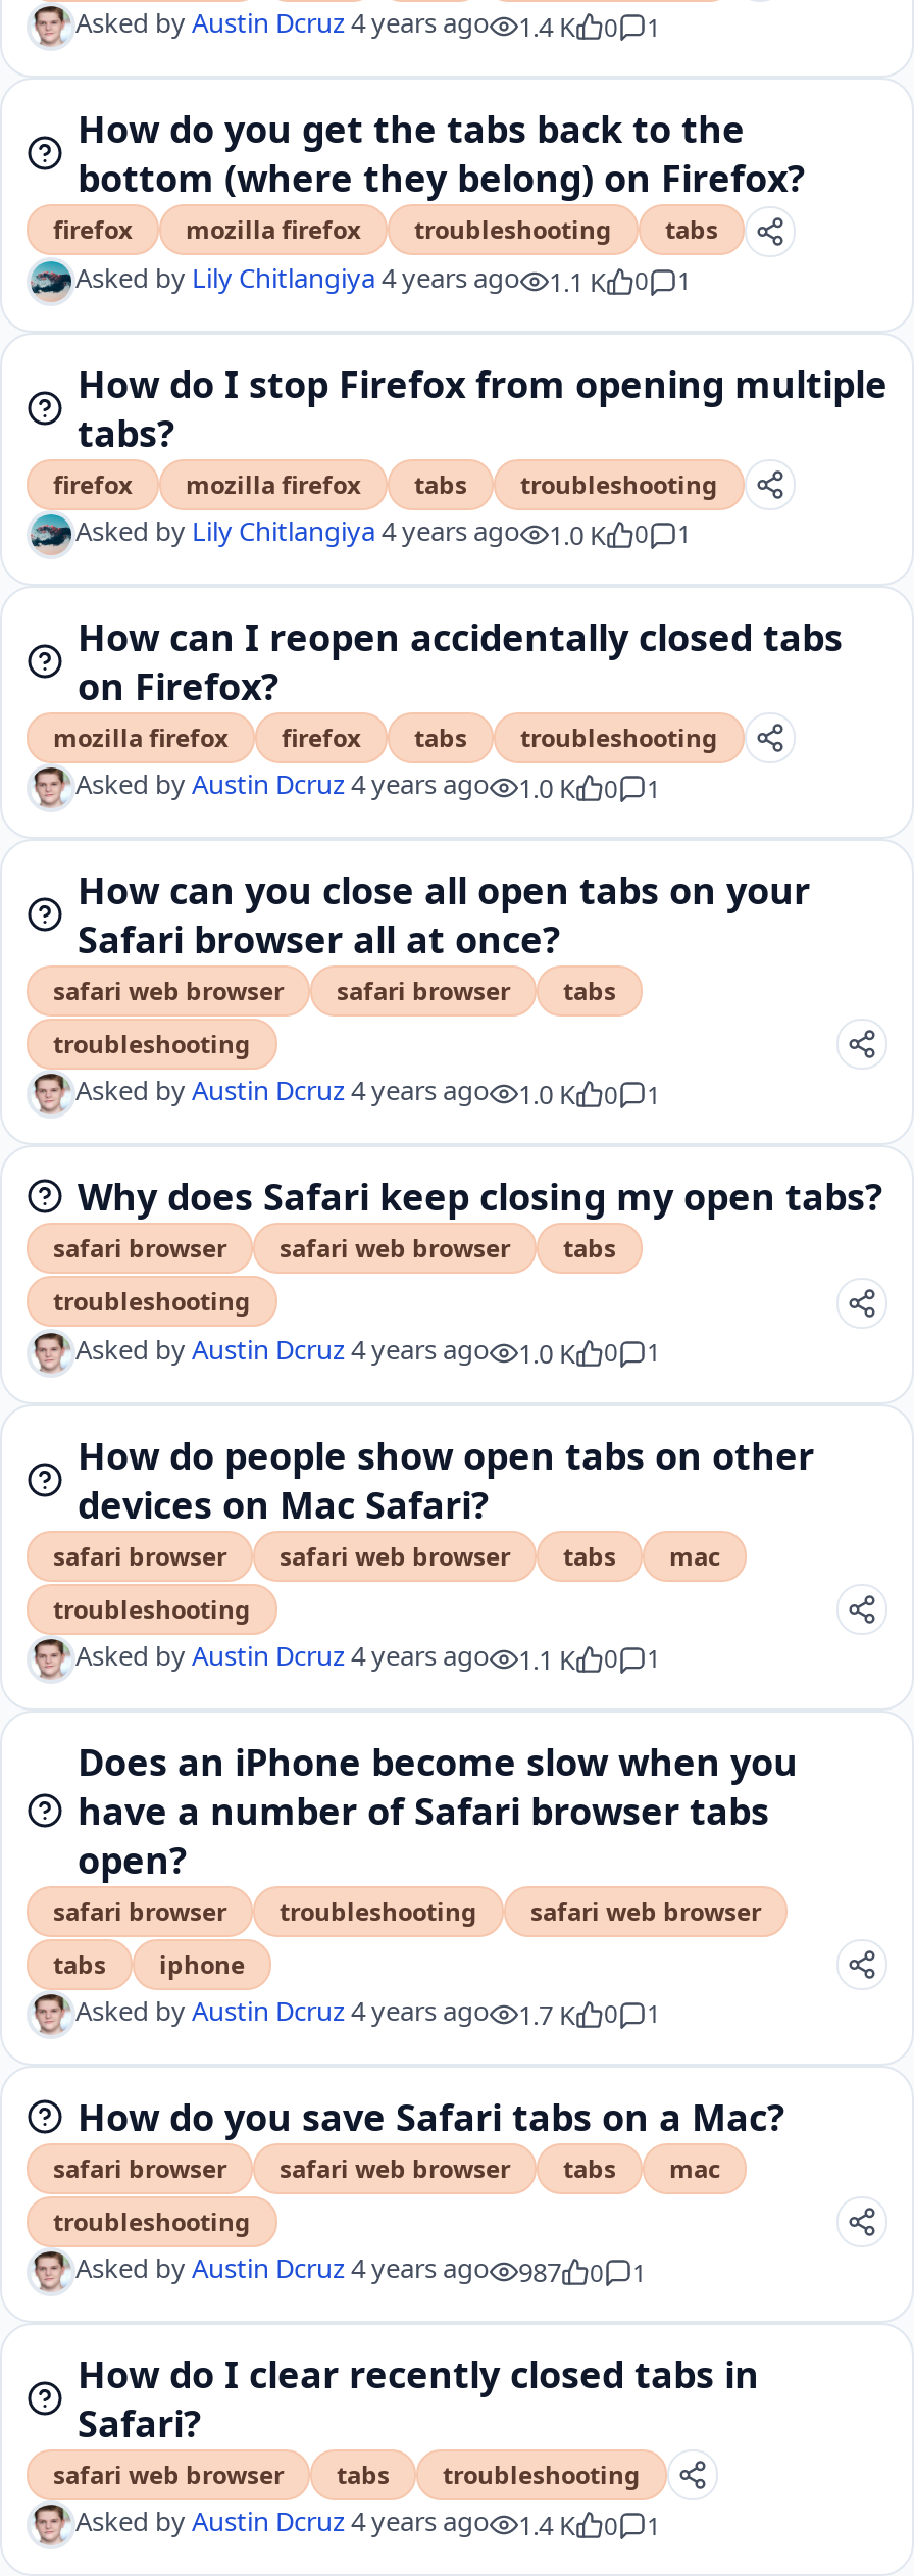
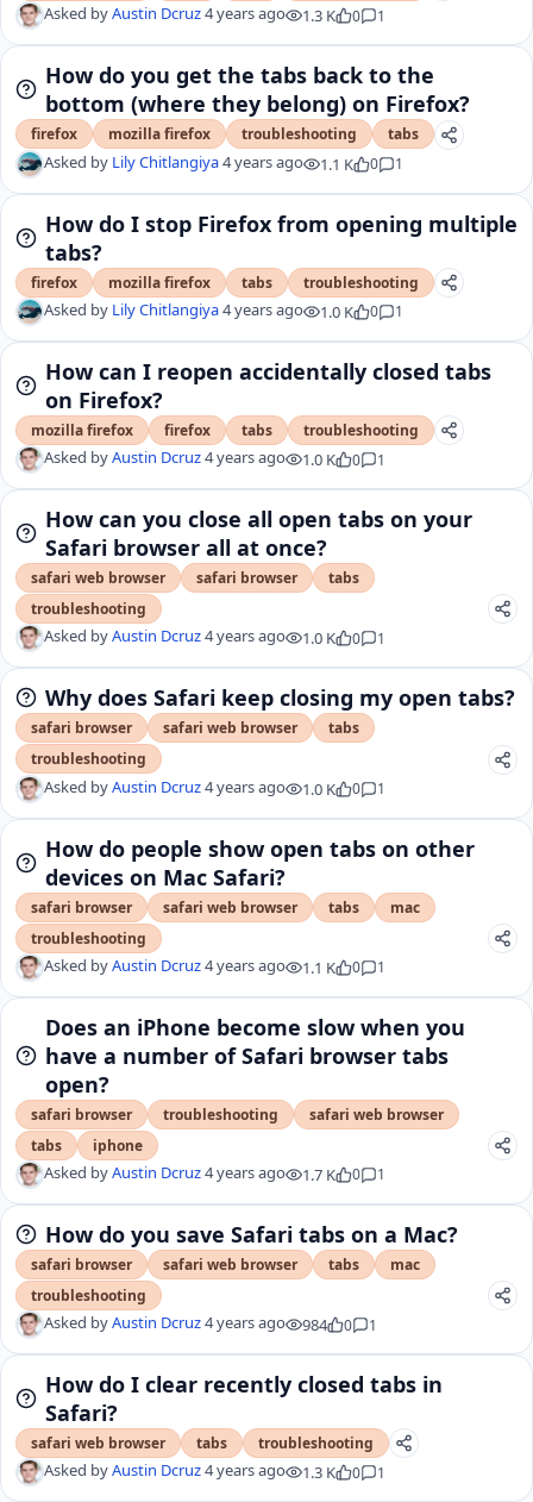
[75,5,661,46] Asked by Austin Dcruz 4 years ago 1.4 K 0 1 -> [44,3,385,27] Asked by Austin Dcruz 4 years ago 1.3 K 0 1
[75,2250,647,2291] Asked by Austin Dcruz 4 years ago 987 0 1 -> [44,1312,377,1336] Asked by Austin Dcruz 4 years ago 984 0 1
[75,2503,661,2544] Asked by Austin Dcruz 4 years ago 1.4 K 0 1 -> [44,1460,385,1483] Asked by Austin Dcruz 4 years ago 1.3 K 0 1

